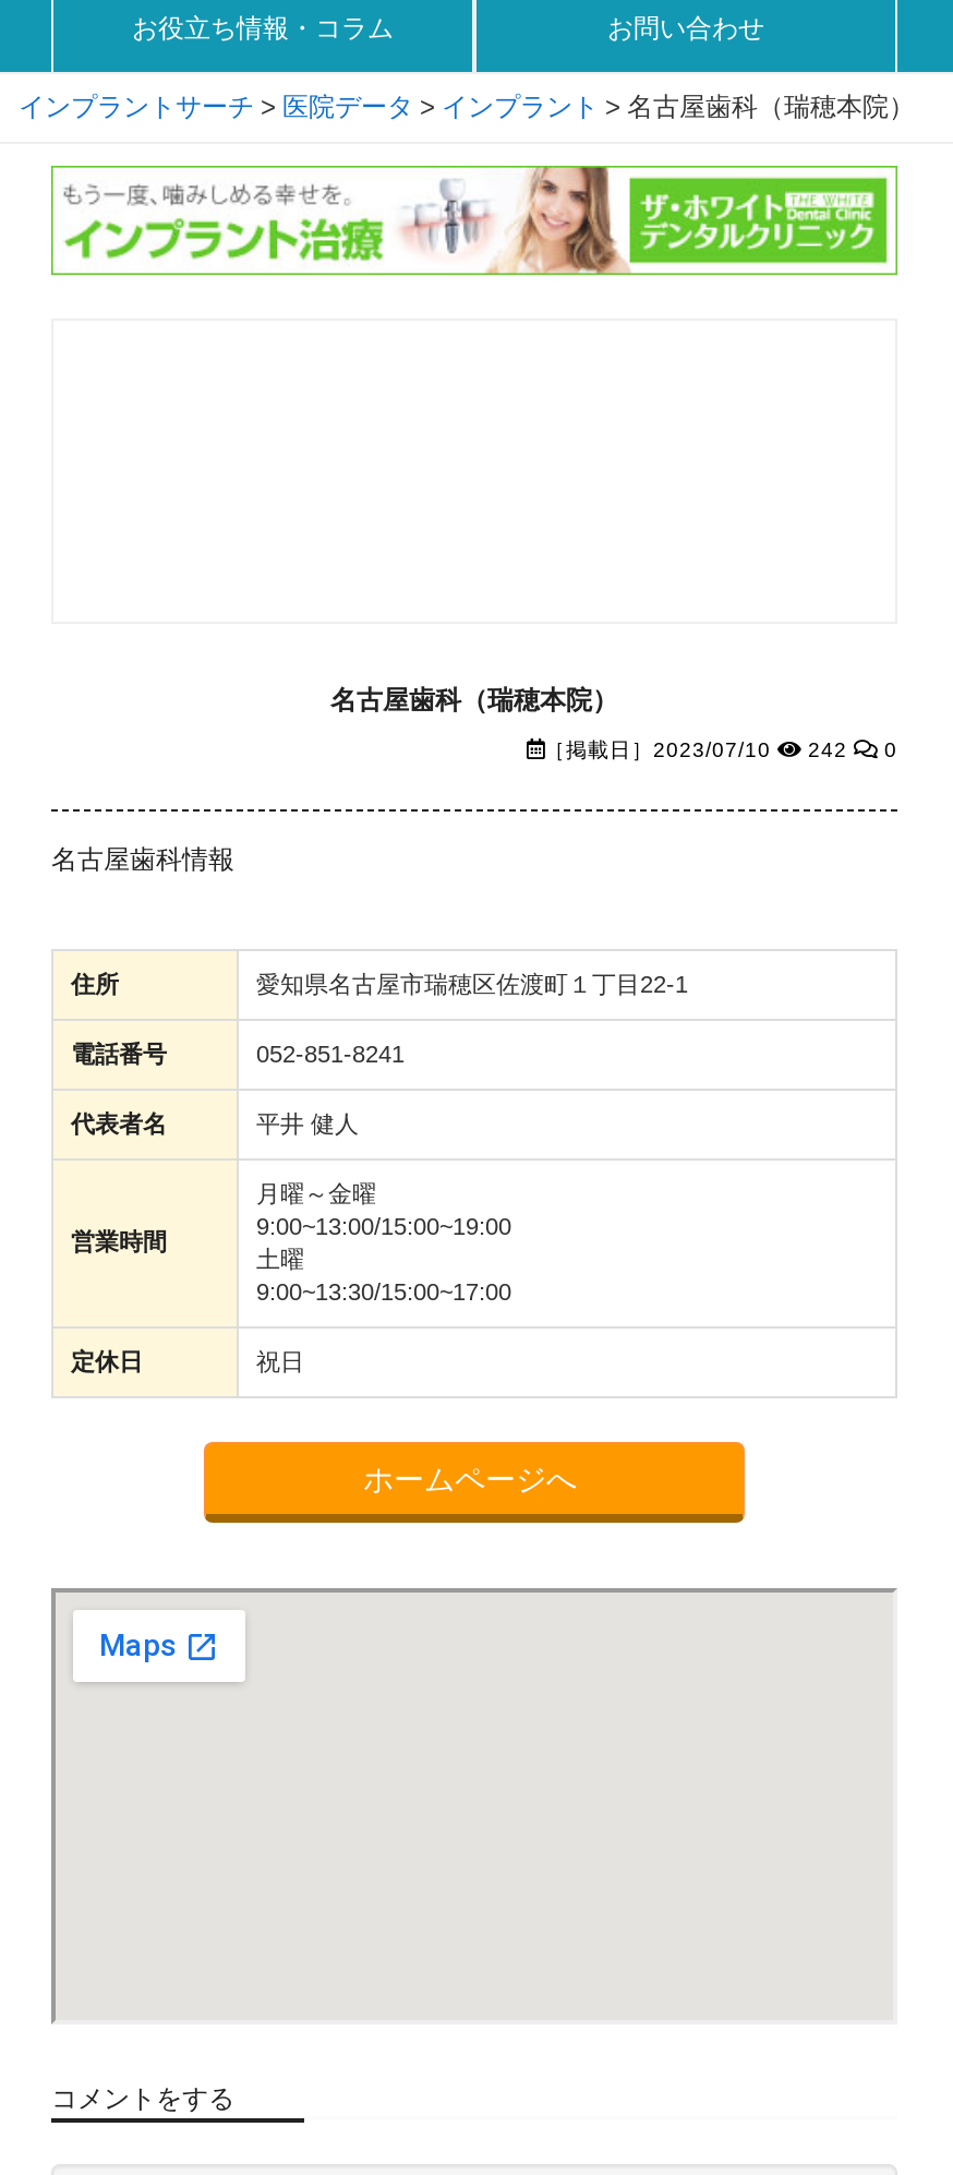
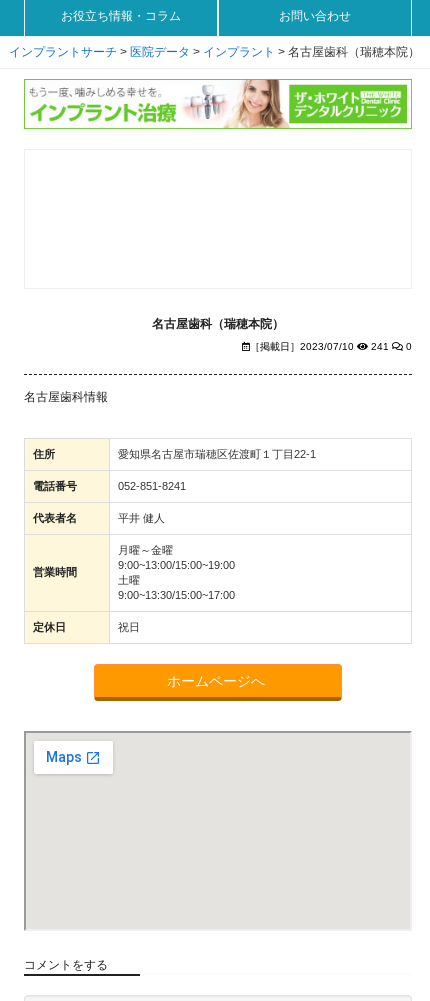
[544,737,897,761] ［掲載日］2023/07/10 242 0 -> [250,341,412,352] ［掲載日］2023/07/10 241 0

